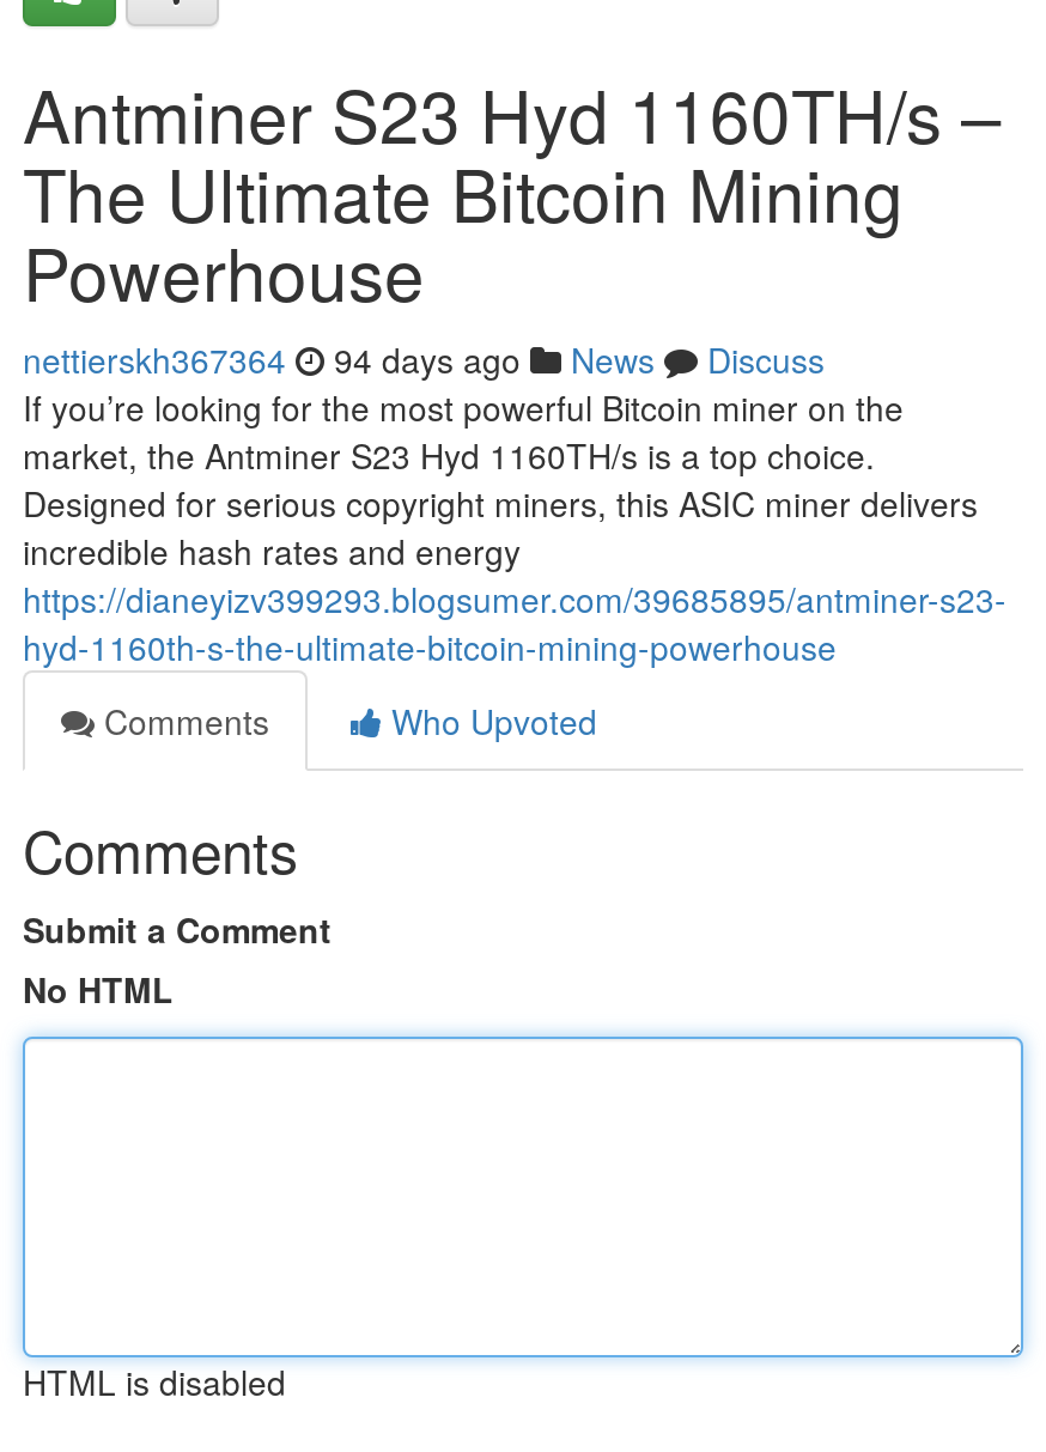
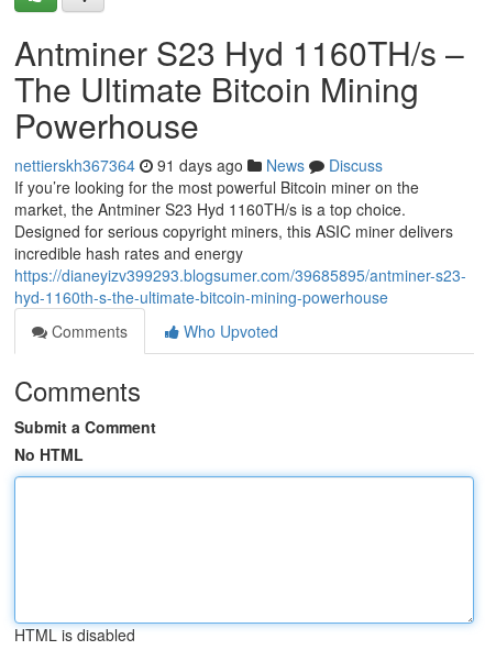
[23,335,825,383] nettierskh367364 94 days ago News Discuss -> [14,154,383,176] nettierskh367364 91 days ago News Discuss

